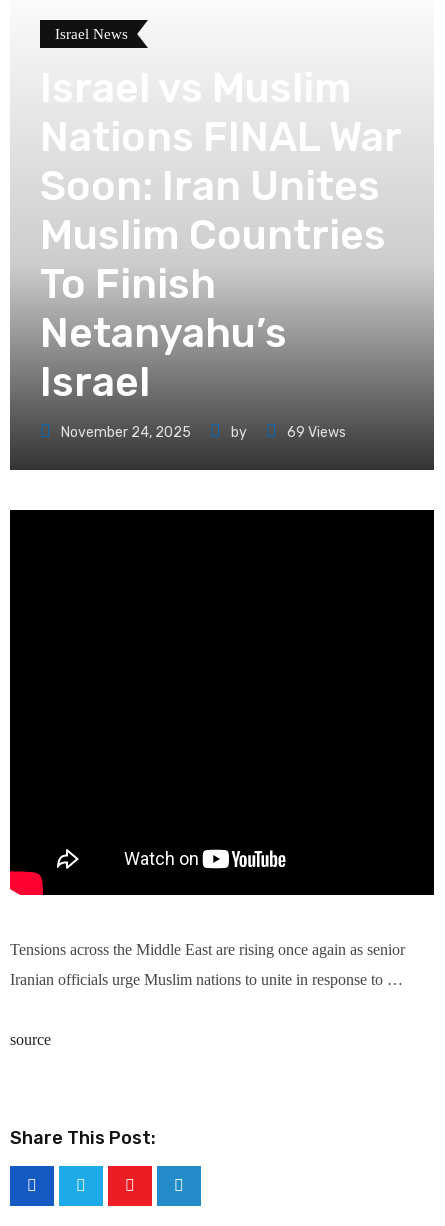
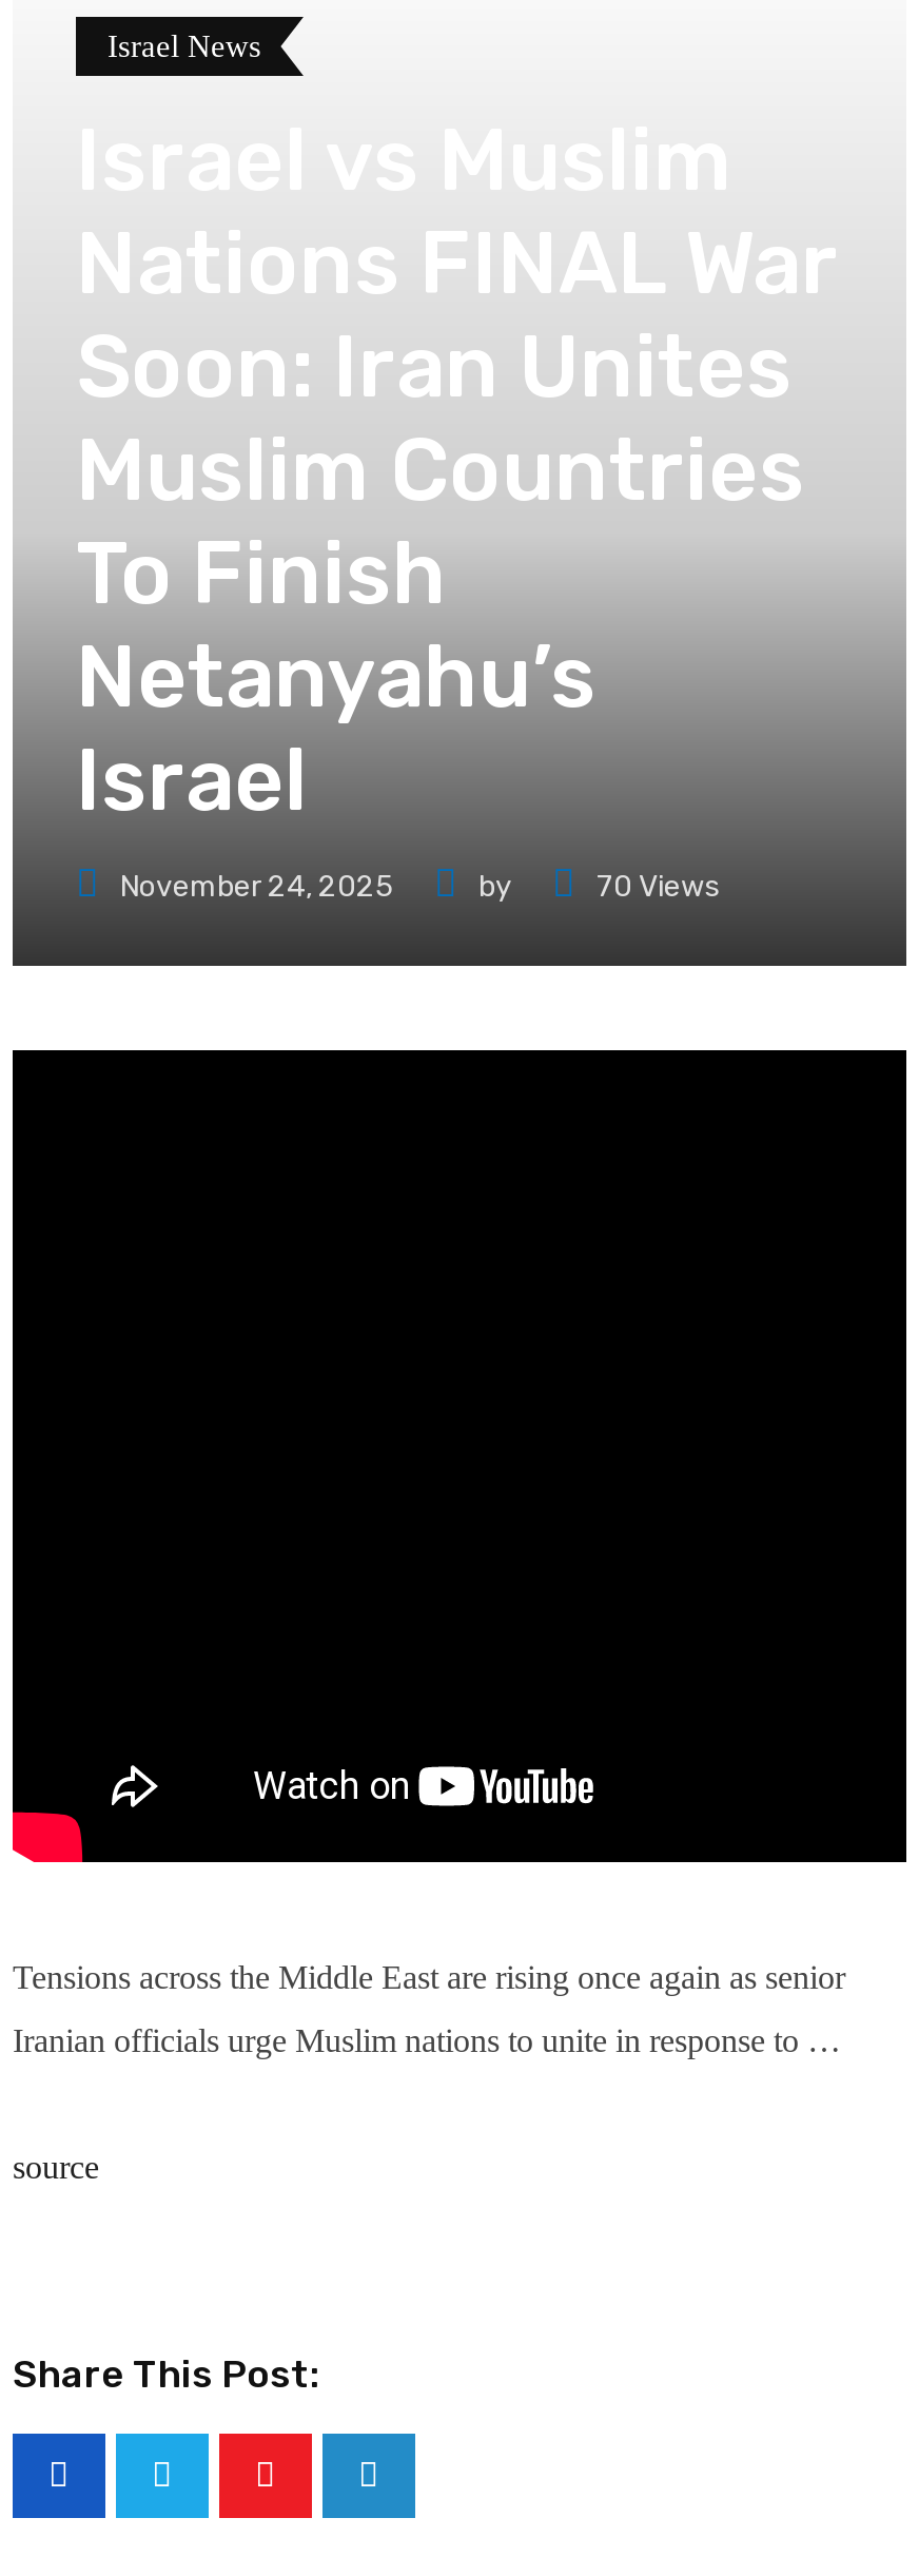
[287,424,346,441] 69 Views -> [597,869,719,905] 70 Views

